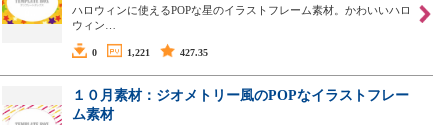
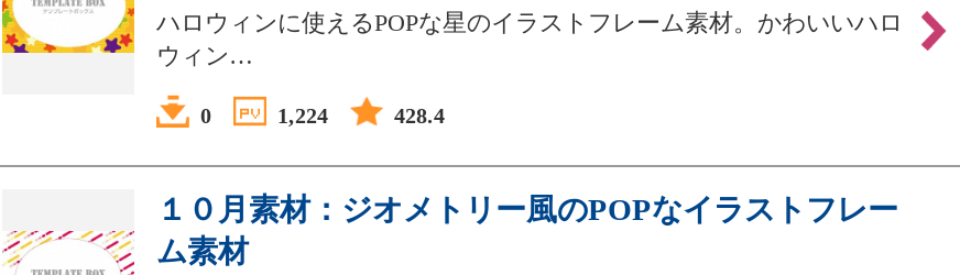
[127,47,150,58] 1,221 -> [277,103,328,128] 1,224
[180,47,208,58] 427.35 -> [394,103,445,128] 428.4

